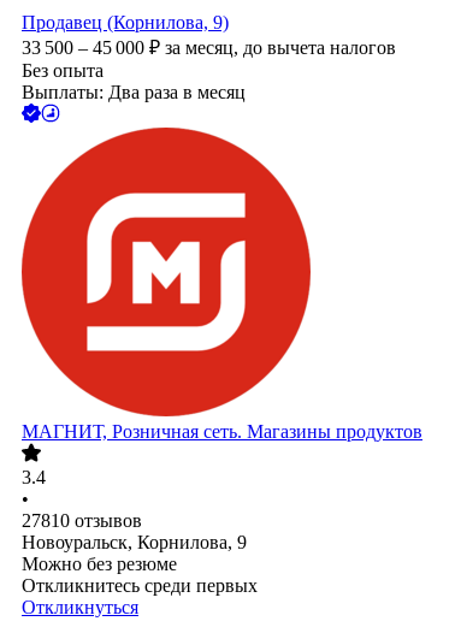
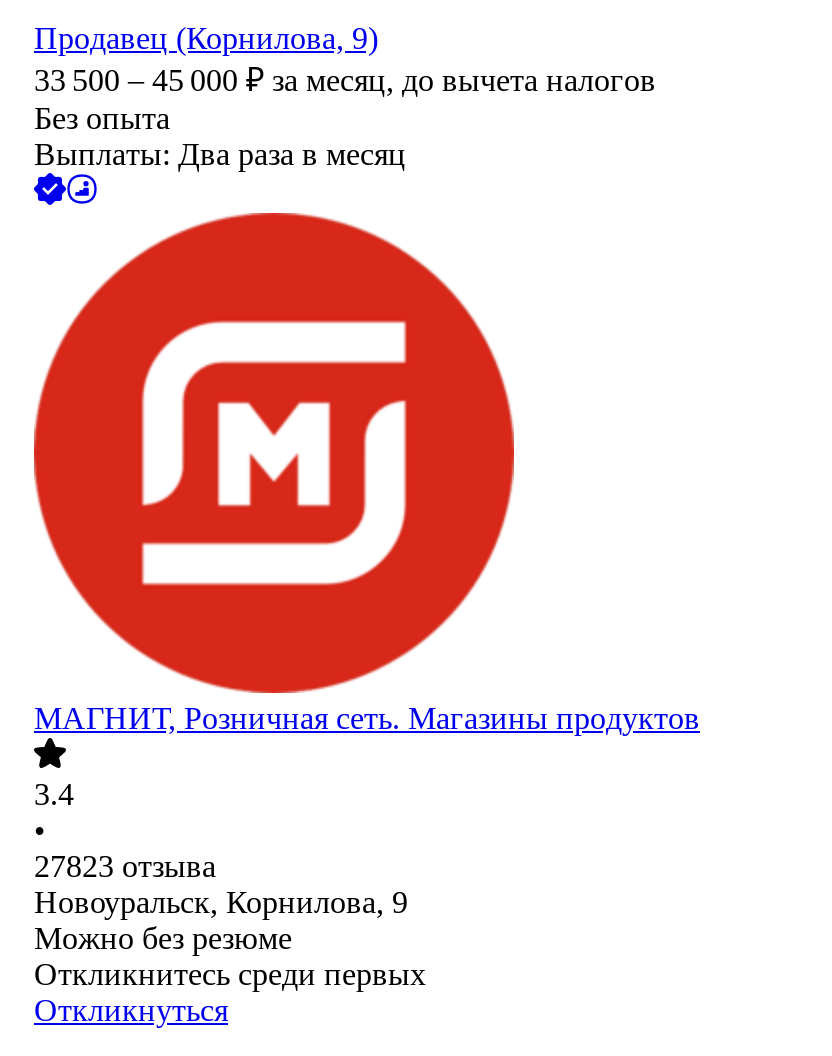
[22,511,142,531] 27810 отзывов -> [34,850,216,884] 27823 отзыва

